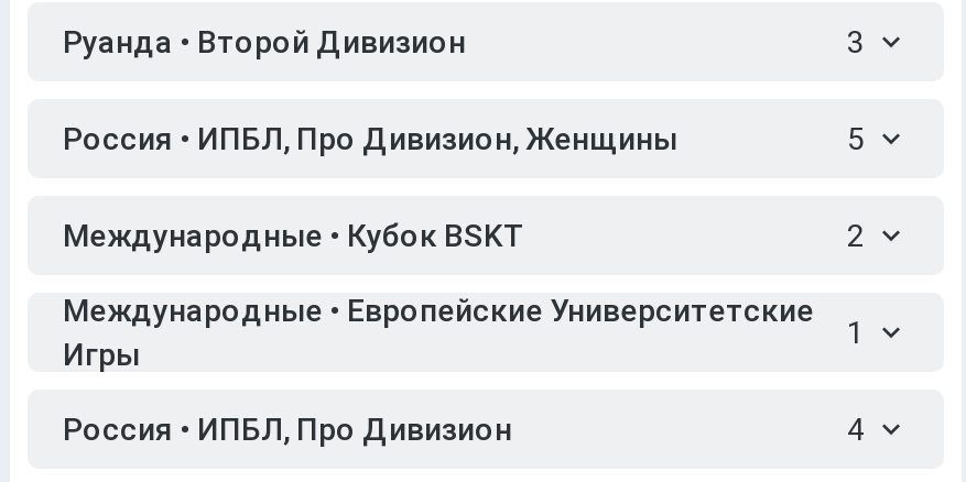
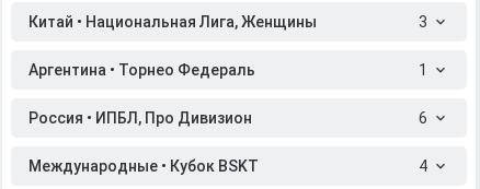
[63,24,466,59] Руанда • Второй Дивизион -> [28,13,317,31] Китай • Национальная Лига, Женщины
[63,121,865,372] Россия • ИПБЛ, Про Дивизион, Женщины | 5 | 2 | Международные • Европейские Университетские | Игры -> [28,61,255,79] Аргентина • Торнео Федераль
moved [63,218,525,253] -> [28,157,259,175]: Международные • Кубок BSKT
moved [63,315,865,447] -> [28,61,427,127]: 1 | Россия • ИПБЛ, Про Дивизион
none -> [419,109,427,127] 6

